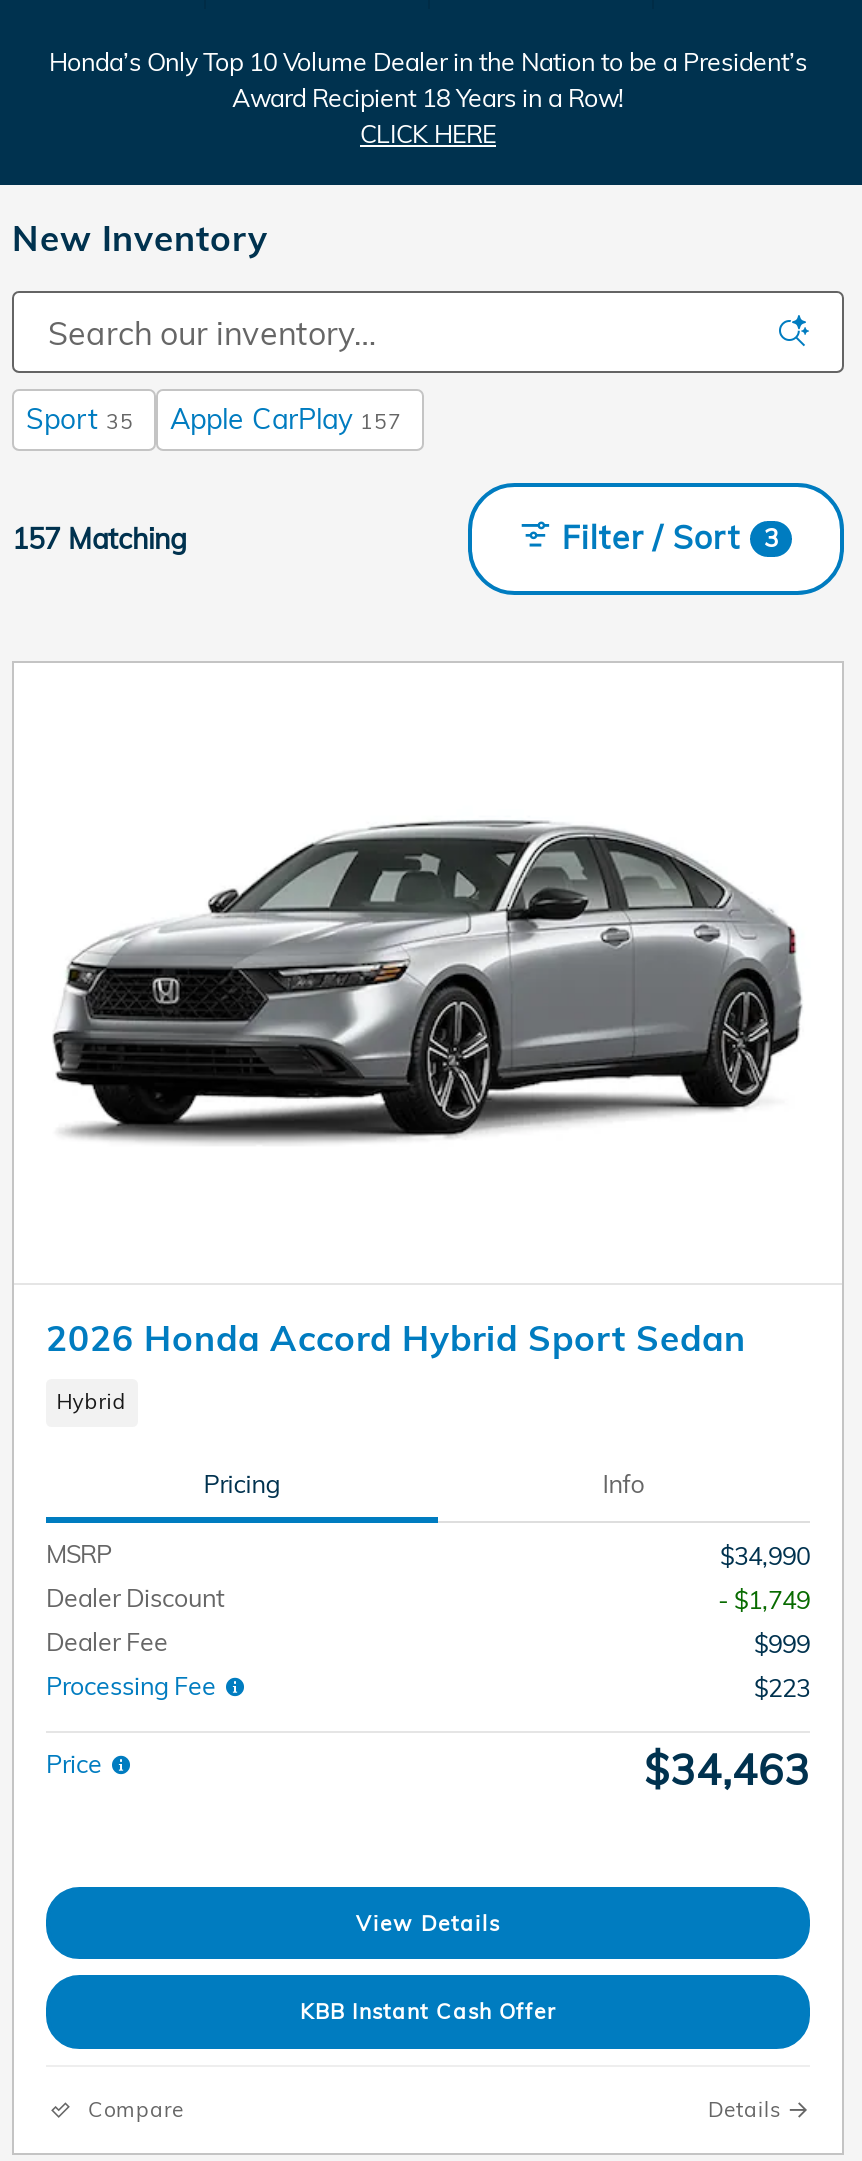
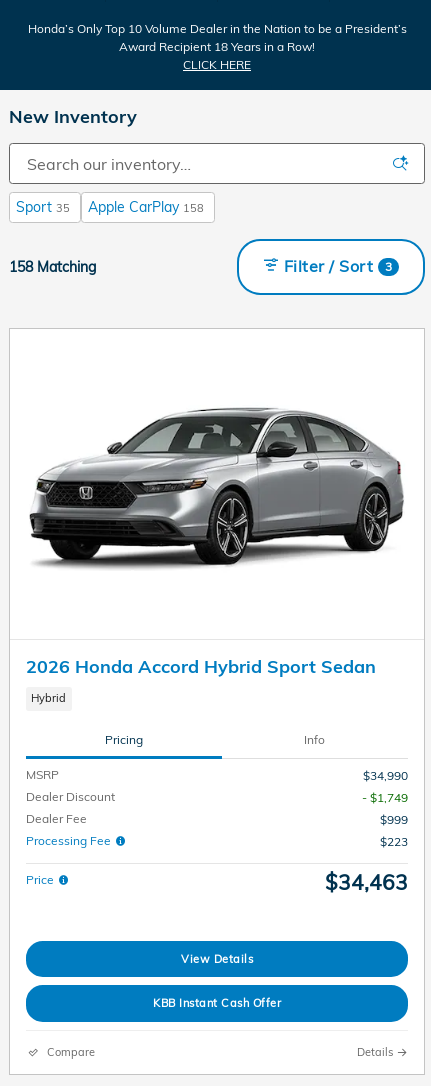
[170,401,402,437] Apple CarPlay 157 -> [88,198,204,216] Apple CarPlay 158
[12,521,186,557] 157 Matching -> [9,258,96,276] 158 Matching

